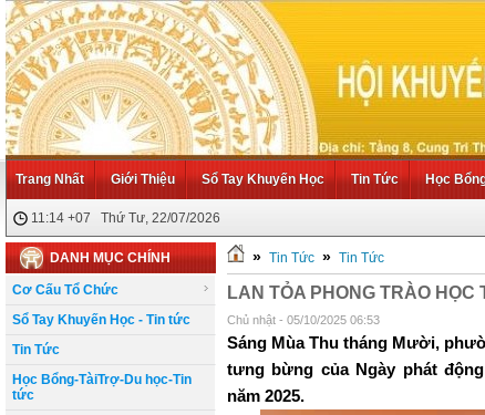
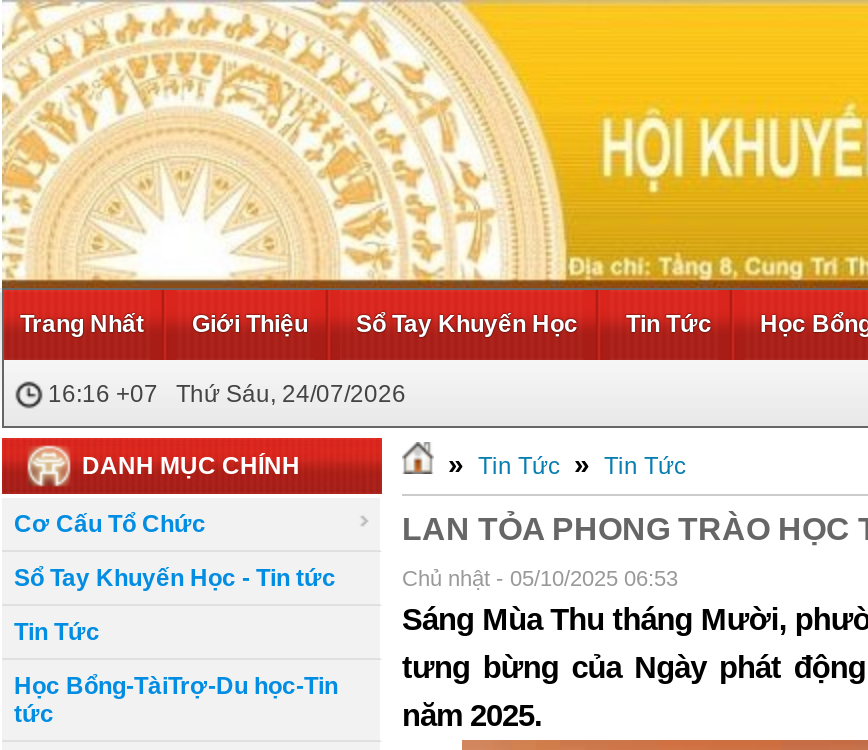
[31,210,220,226] 11:14 +07 Thứ Tư, 22/07/2026 -> [48,380,406,408] 16:16 +07 Thứ Sáu, 24/07/2026

